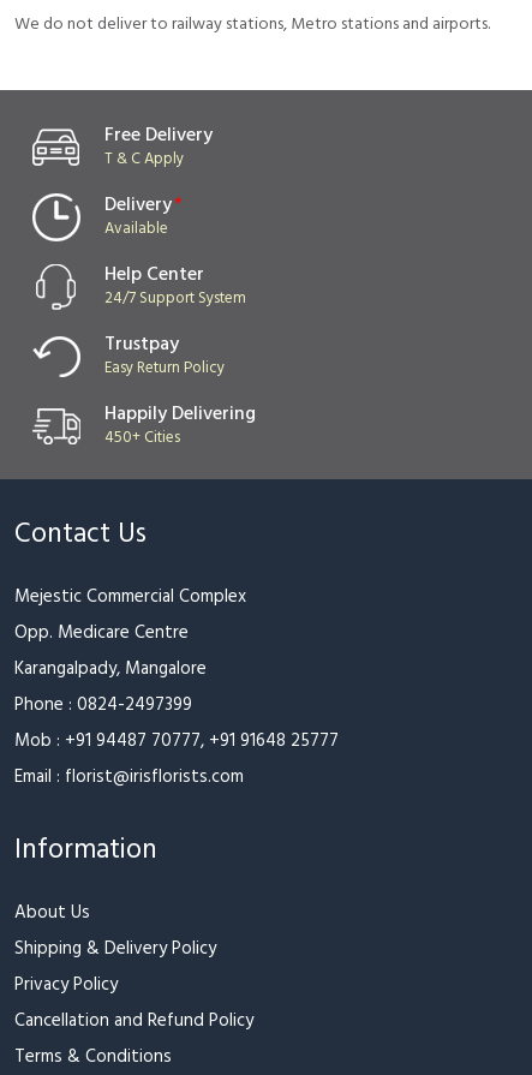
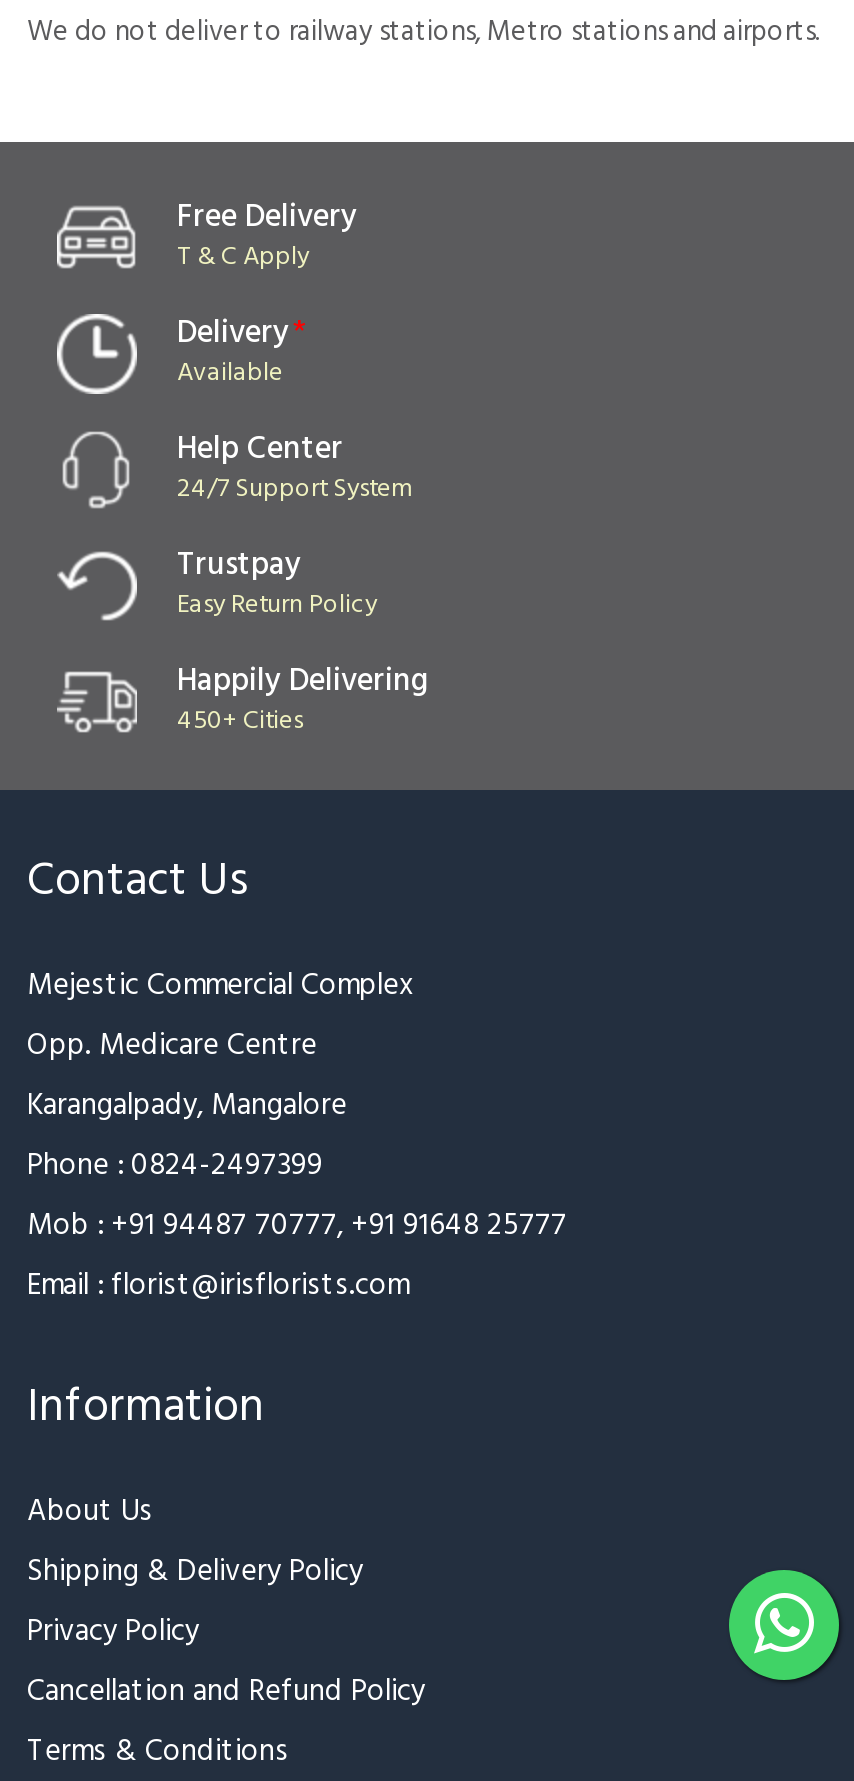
none -> [727,1568,841,1682] [image]

